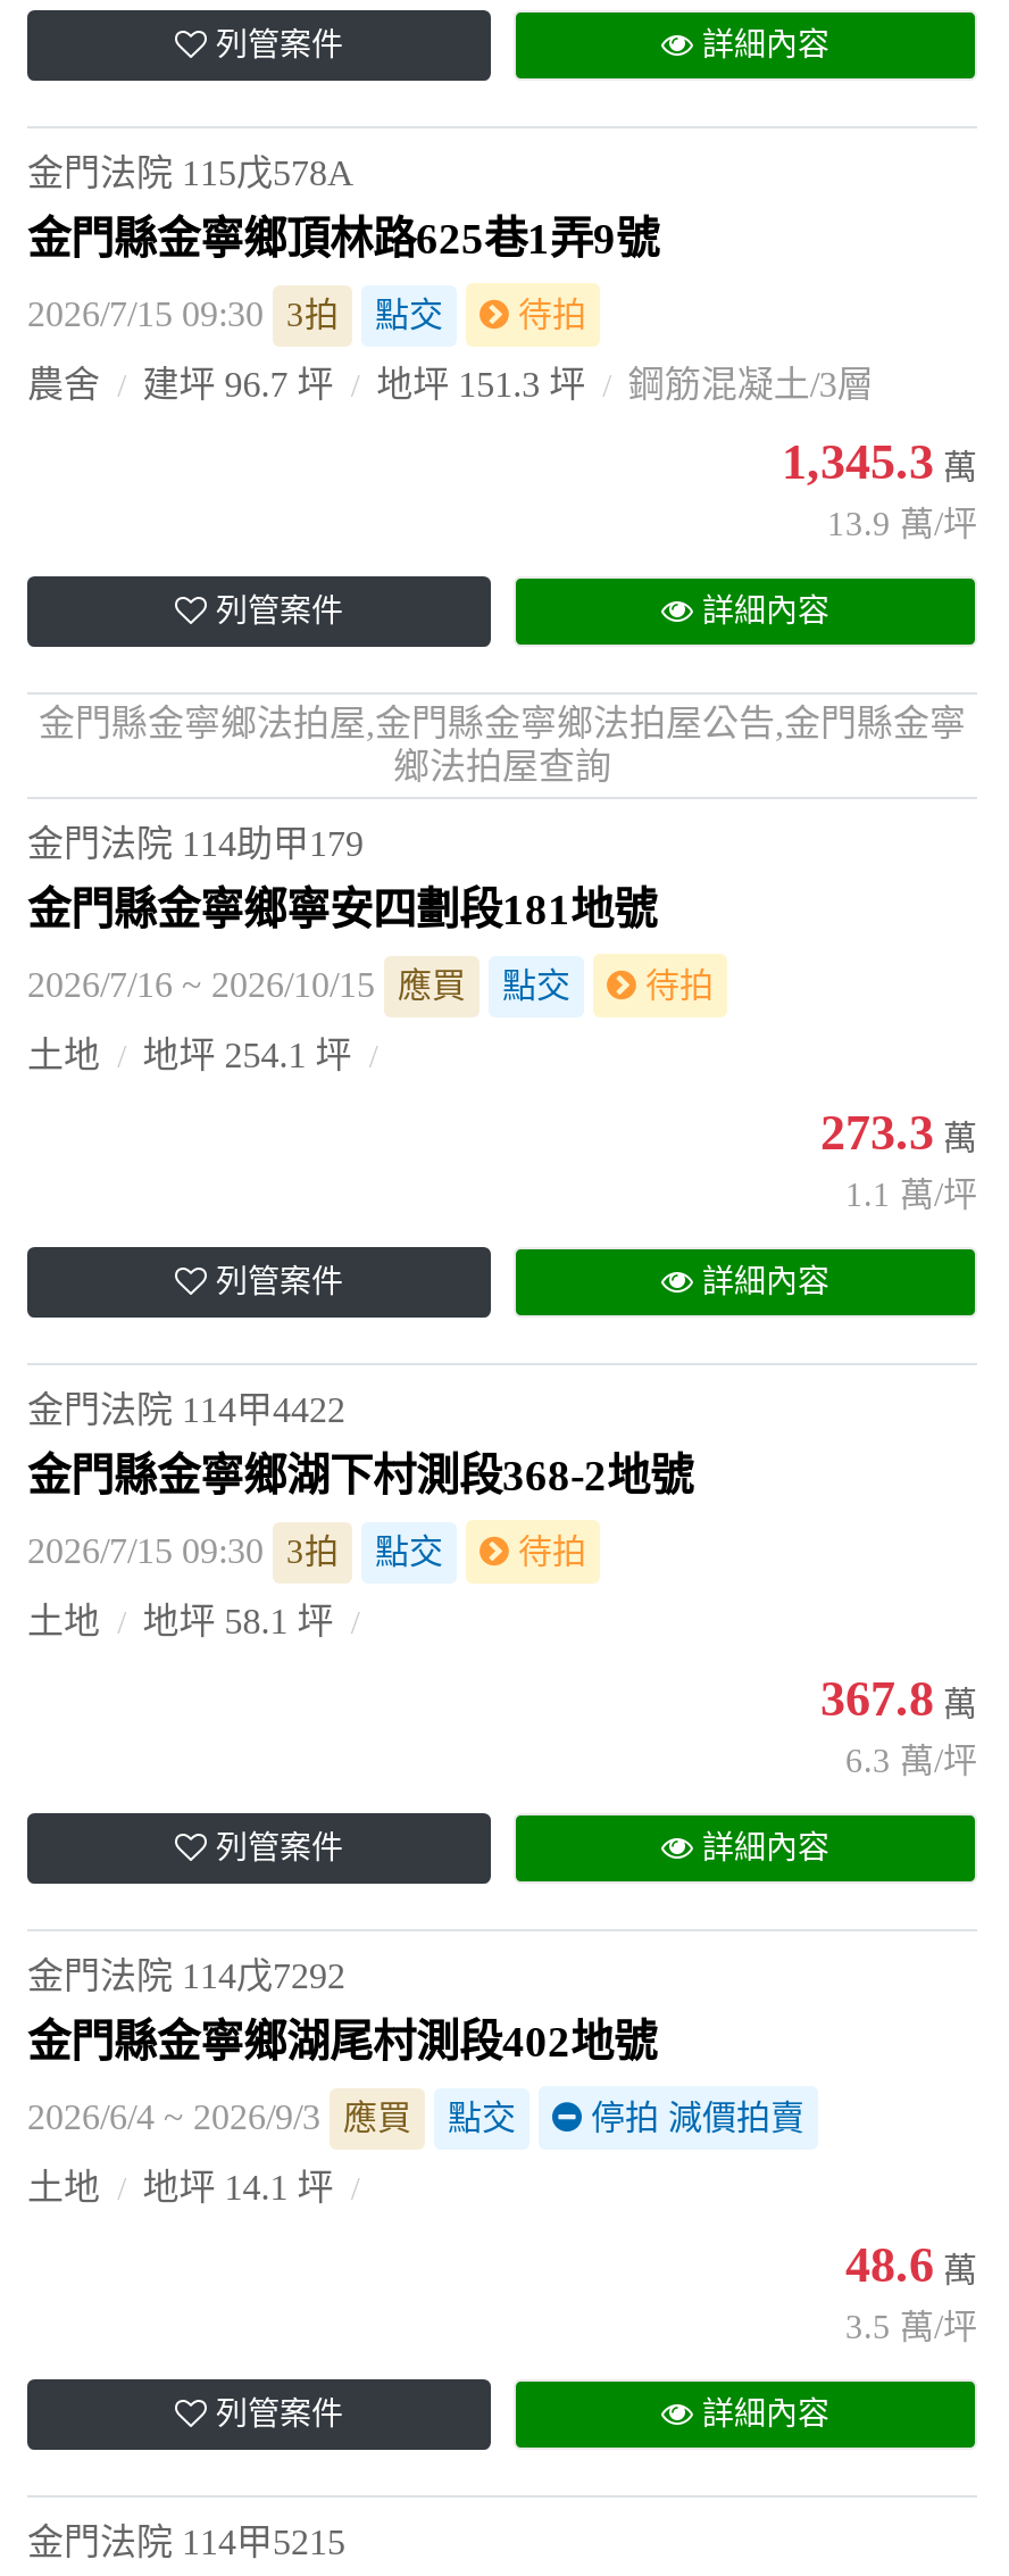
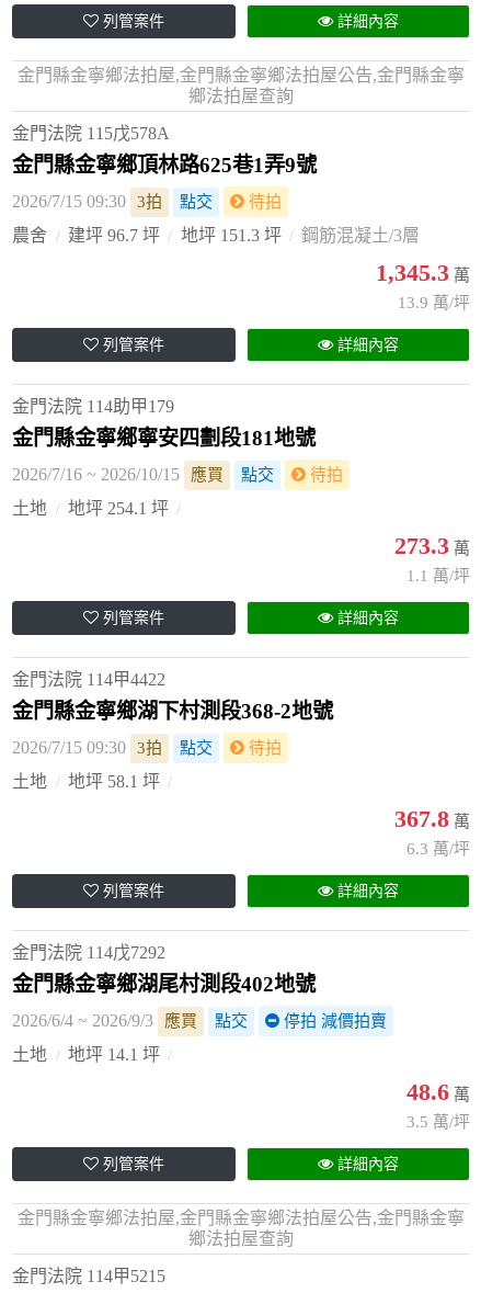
none -> [18,66,465,105] 金門縣金寧鄉法拍屋,金門縣金寧鄉法拍屋公告,金門縣金寧 | 鄉法拍屋查詢
[39,704,966,786] 金門縣金寧鄉法拍屋,金門縣金寧鄉法拍屋公告,金門縣金寧 | 鄉法拍屋查詢 -> none
none -> [18,1209,465,1248] 金門縣金寧鄉法拍屋,金門縣金寧鄉法拍屋公告,金門縣金寧 | 鄉法拍屋查詢

